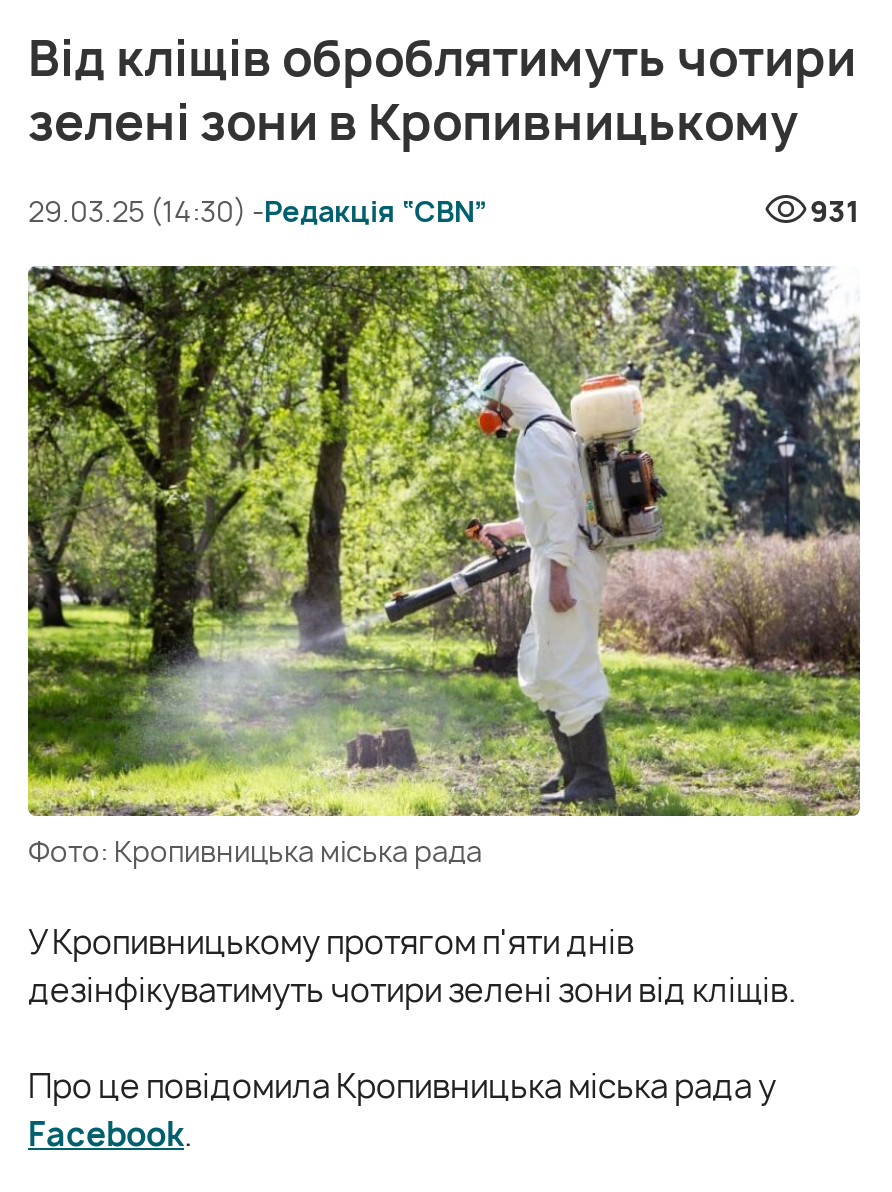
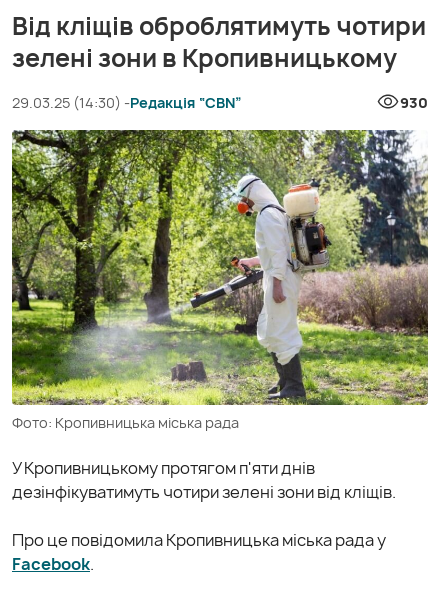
[810,191,860,229] 931 -> [400,92,428,111] 930

